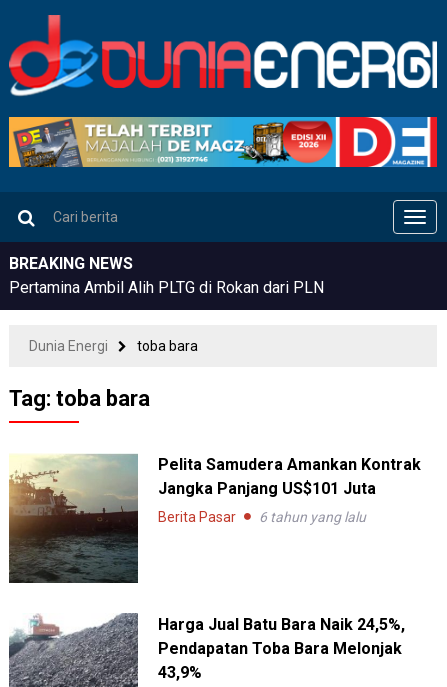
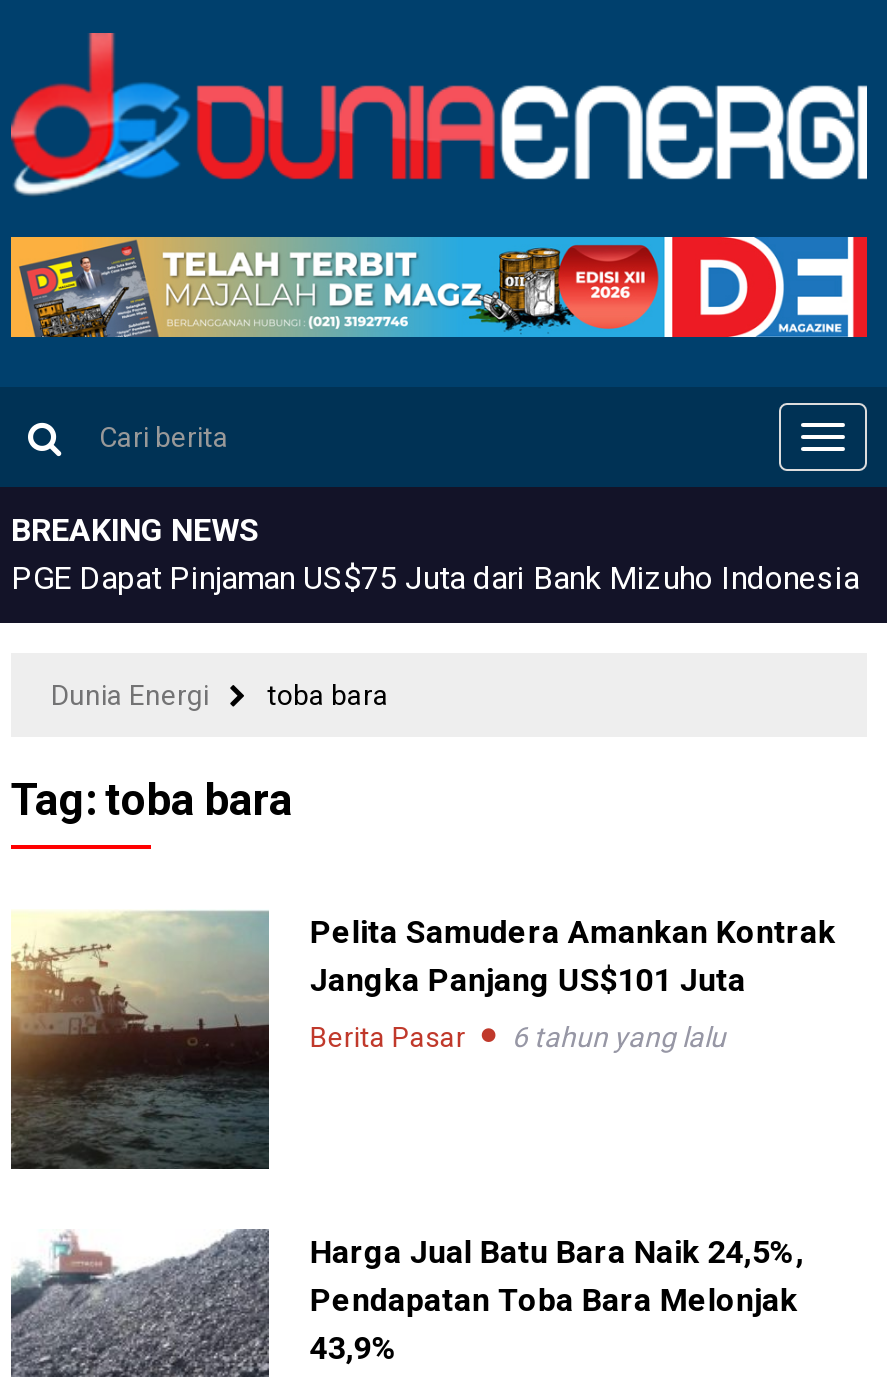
[9,278,324,297] Pertamina Ambil Alih PLTG di Rokan dari PLN -> [11,559,859,597] PGE Dapat Pinjaman US$75 Juta dari Bank Mizuho Indonesia

